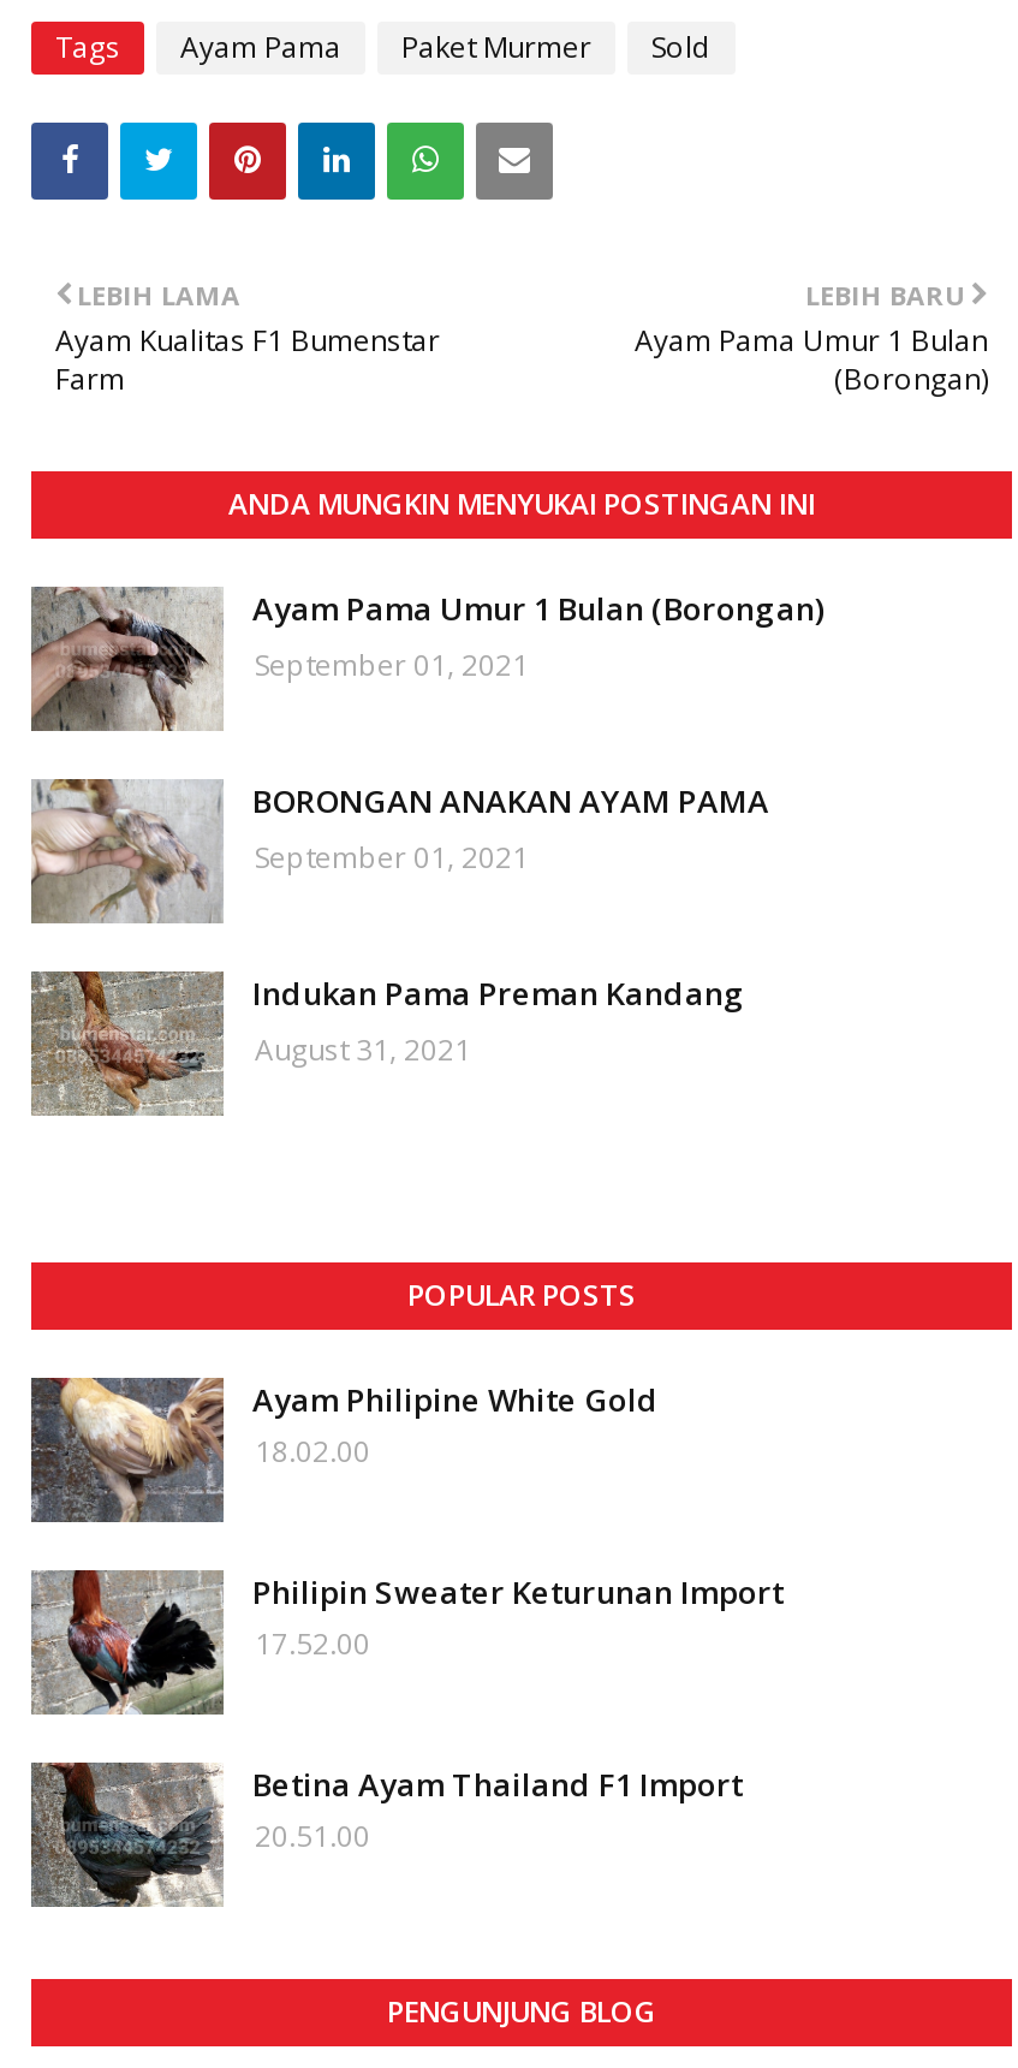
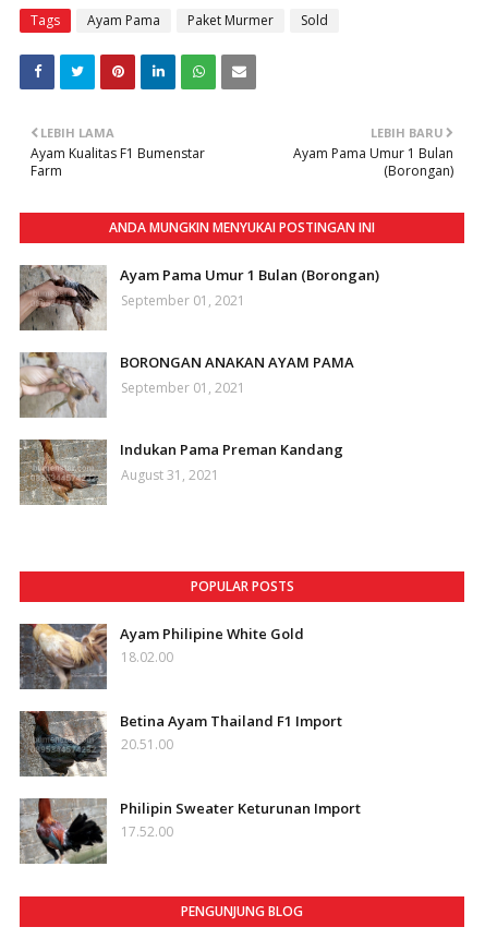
moved [31,1570,784,1715] -> [20,798,361,865]: [image] | Philipin Sweater Keturunan Import | 17.52.00
moved [29,1758,743,1912] -> [19,709,342,779]: [image] | Betina Ayam Thailand F1 Import | 20.51.00

